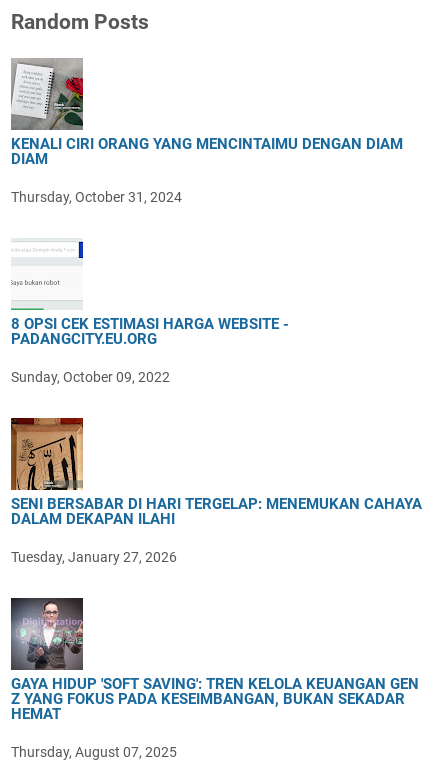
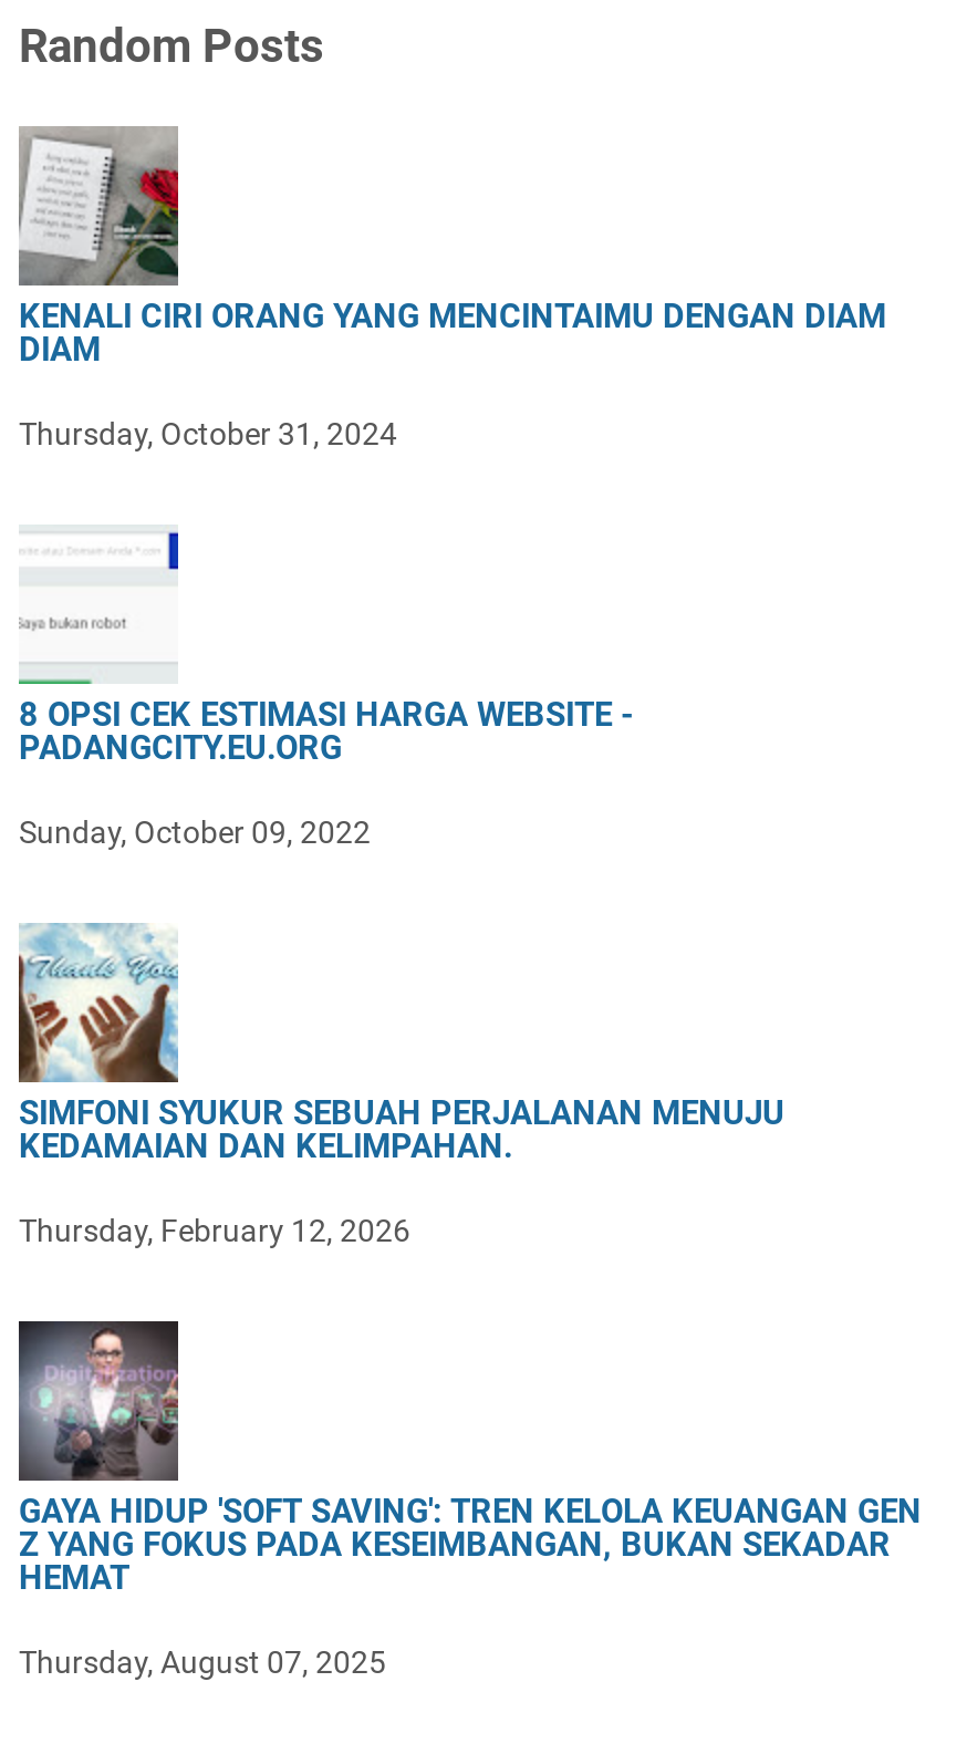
[10,417,422,527] [image] | SENI BERSABAR DI HARI TERGELAP: MENEMUKAN CAHAYA | DALAM DEKAPAN ILAHI -> [17,921,784,1165] [image] | SIMFONI SYUKUR SEBUAH PERJALANAN MENUJU | KEDAMAIAN DAN KELIMPAHAN.
[11,548,177,564] Tuesday, January 27, 2026 -> [19,1212,410,1247] Thursday, February 12, 2026

